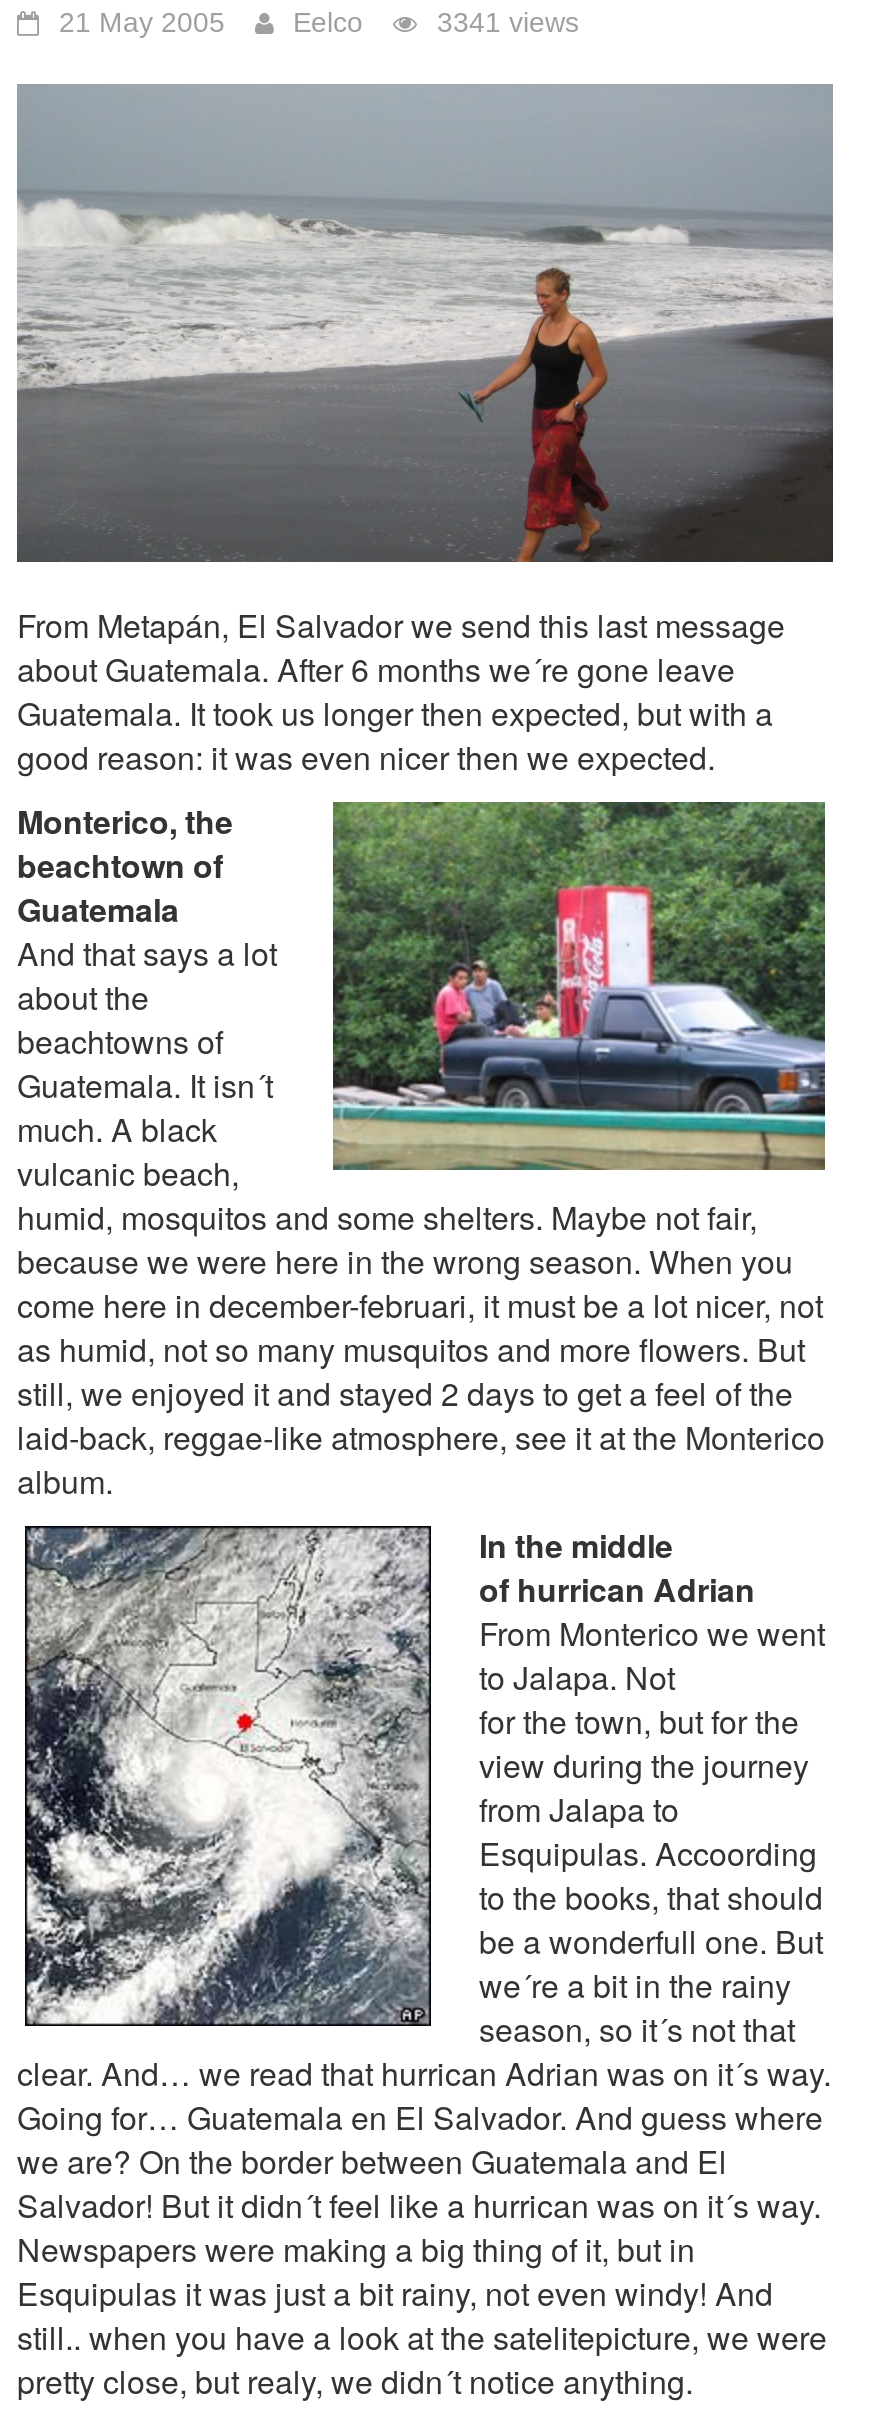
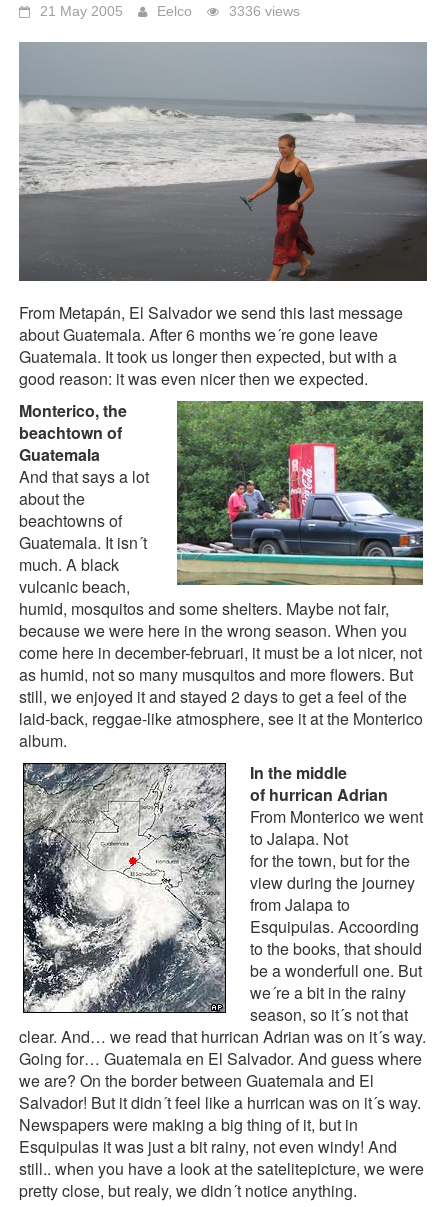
[437,6,579,38] 3341 views -> [229,3,300,19] 3336 views

